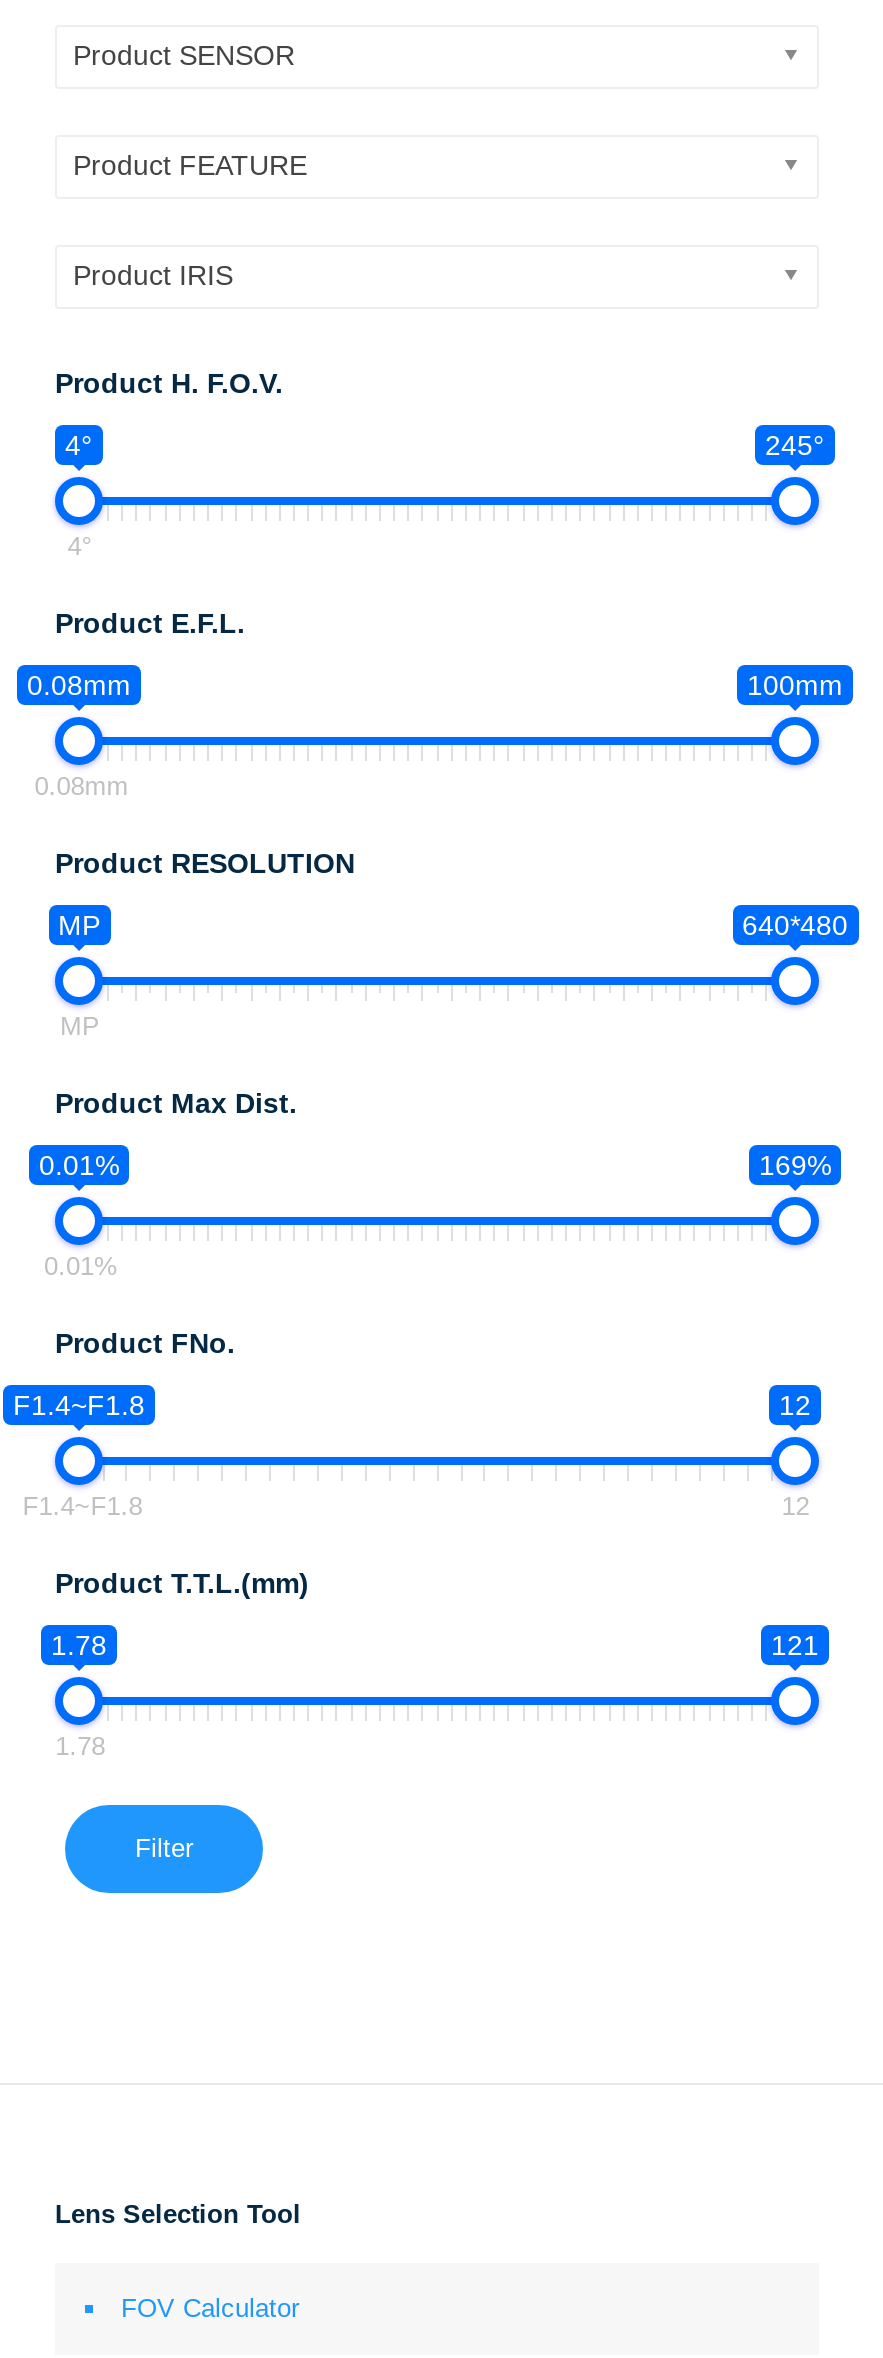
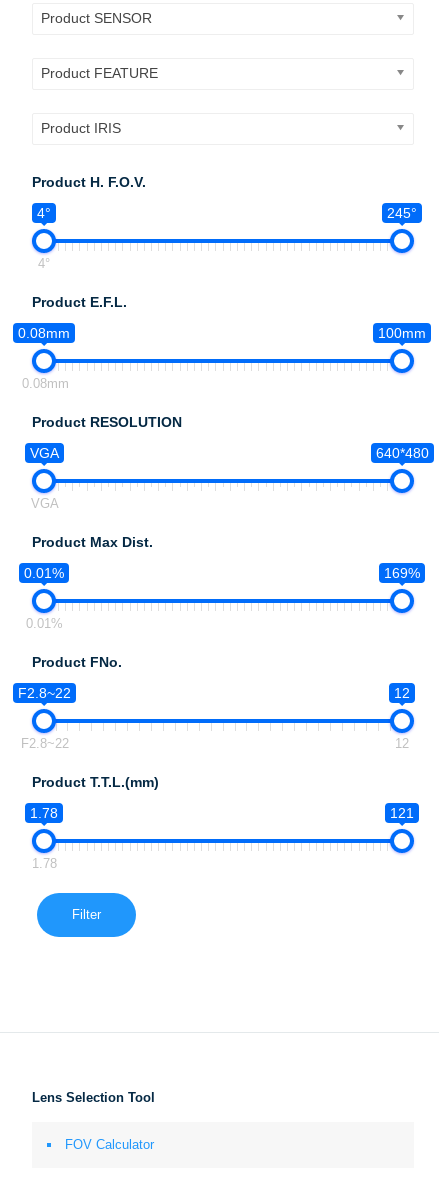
[58,909,100,941] MP -> [29,445,58,461] VGA
[60,1011,100,1041] MP -> [31,496,59,511] VGA
[13,1389,145,1421] F1.4~F1.8 -> [17,685,70,701] F2.8~22
[22,1491,142,1521] F1.4~F1.8 -> [21,736,69,751] F2.8~22

